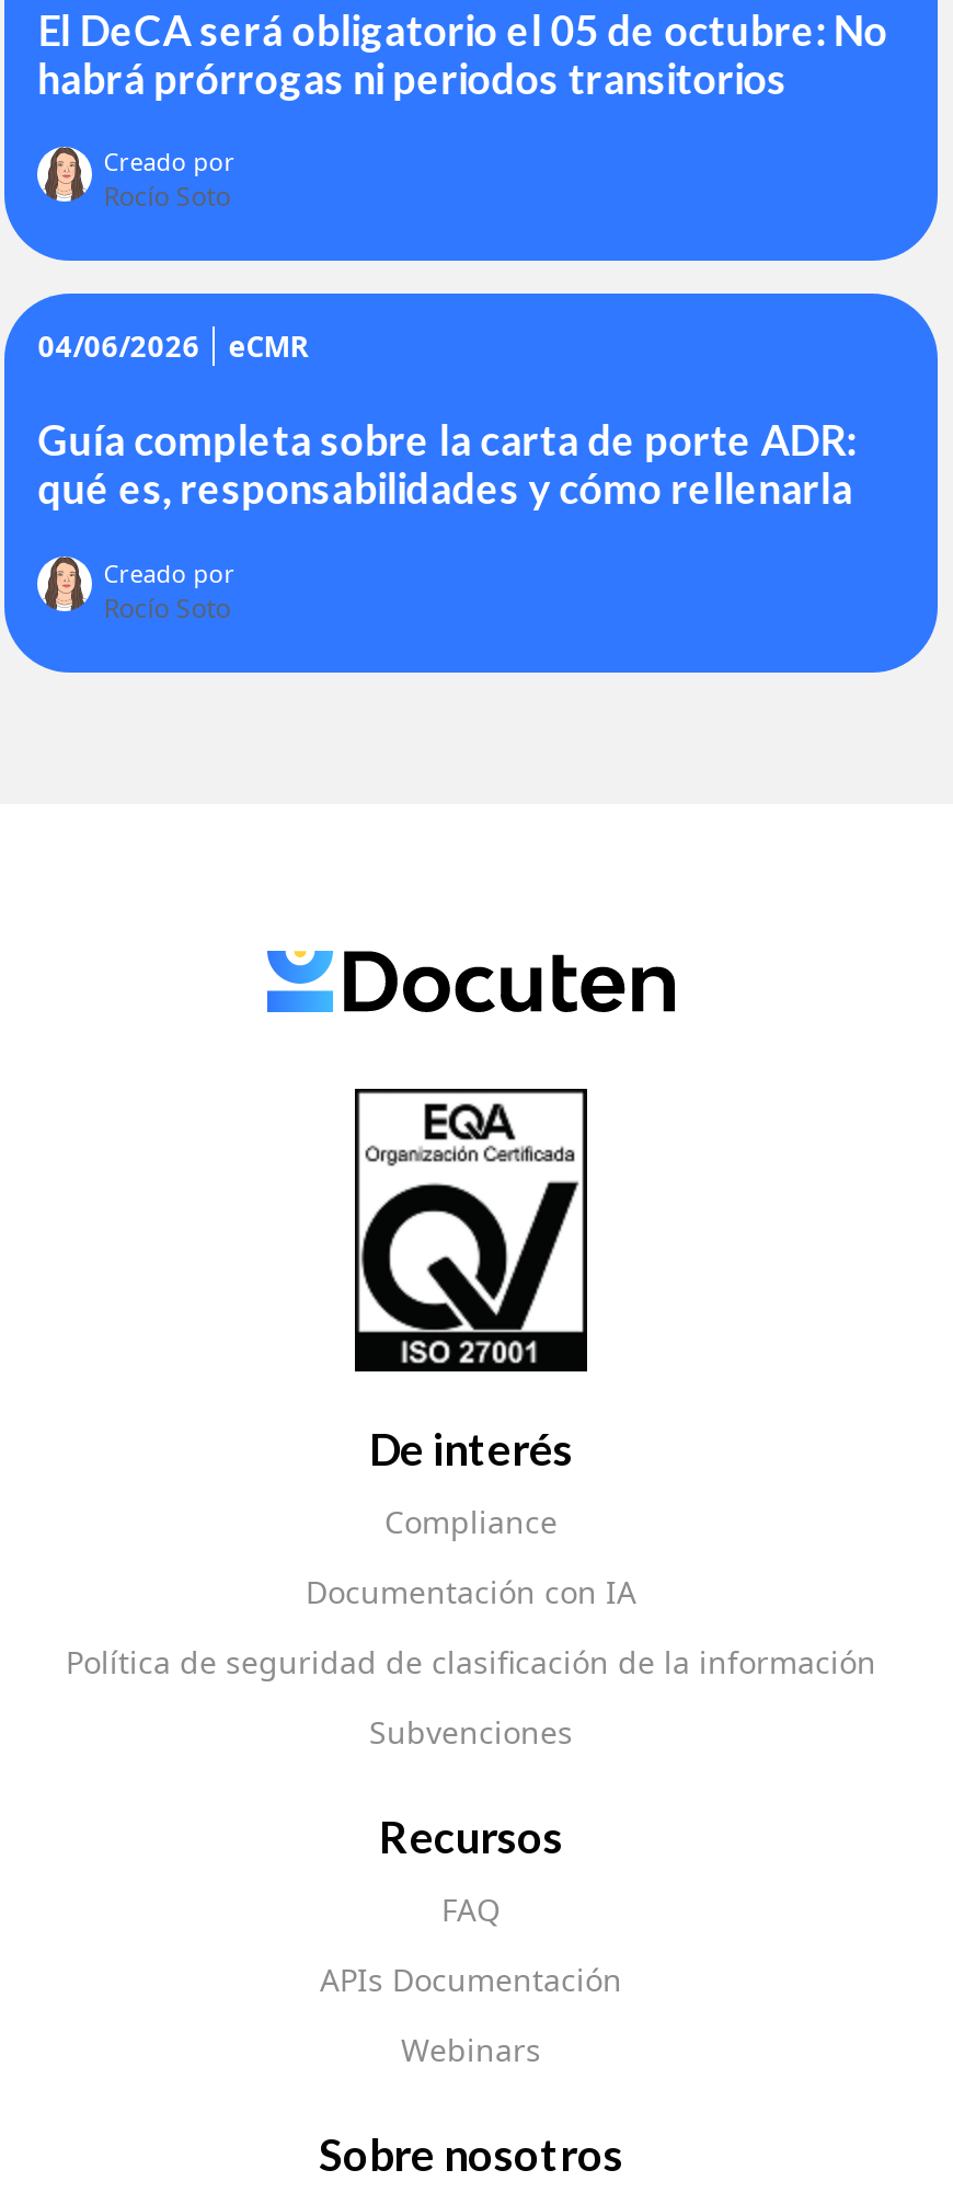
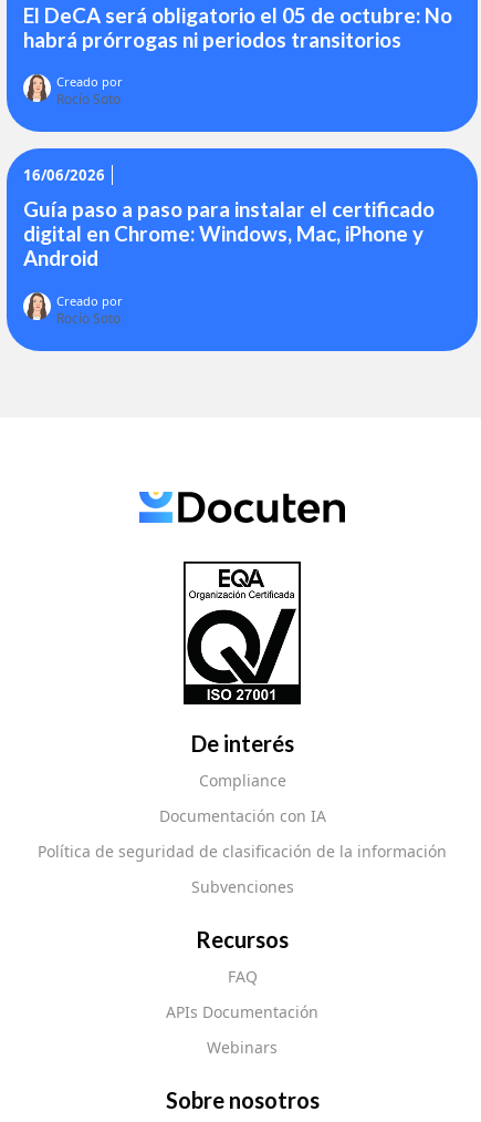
[38,327,855,513] 04/06/2026 | eCMR | Guía completa sobre la carta de porte ADR: | qué es, responsabilidades y cómo rellenarla -> [23,165,435,271] 16/06/2026 | Guía paso a paso para instalar el certificado | digital en Chrome: Windows, Mac, iPhone y | Android

